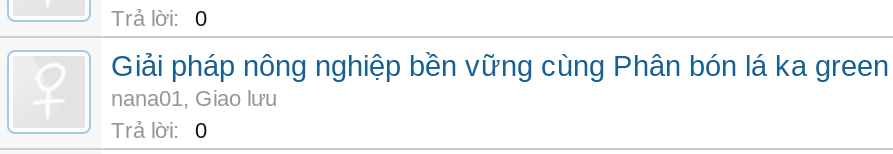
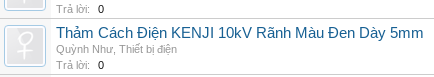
[111,50,889,110] Giải pháp nông nghiệp bền vững cùng Phân bón lá ka green | nana01, Giao lưu -> [56,25,424,55] Thảm Cách Điện KENJI 10kV Rãnh Màu Đen Dày 5mm | Quỳnh Như, Thiết bị điện

